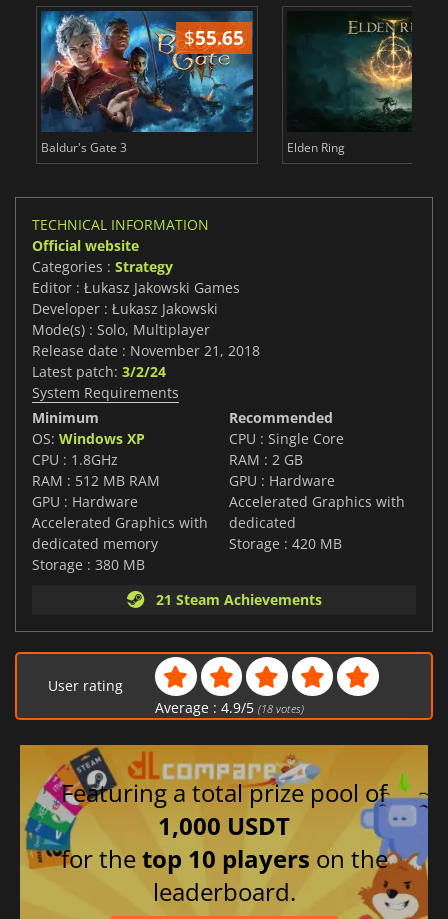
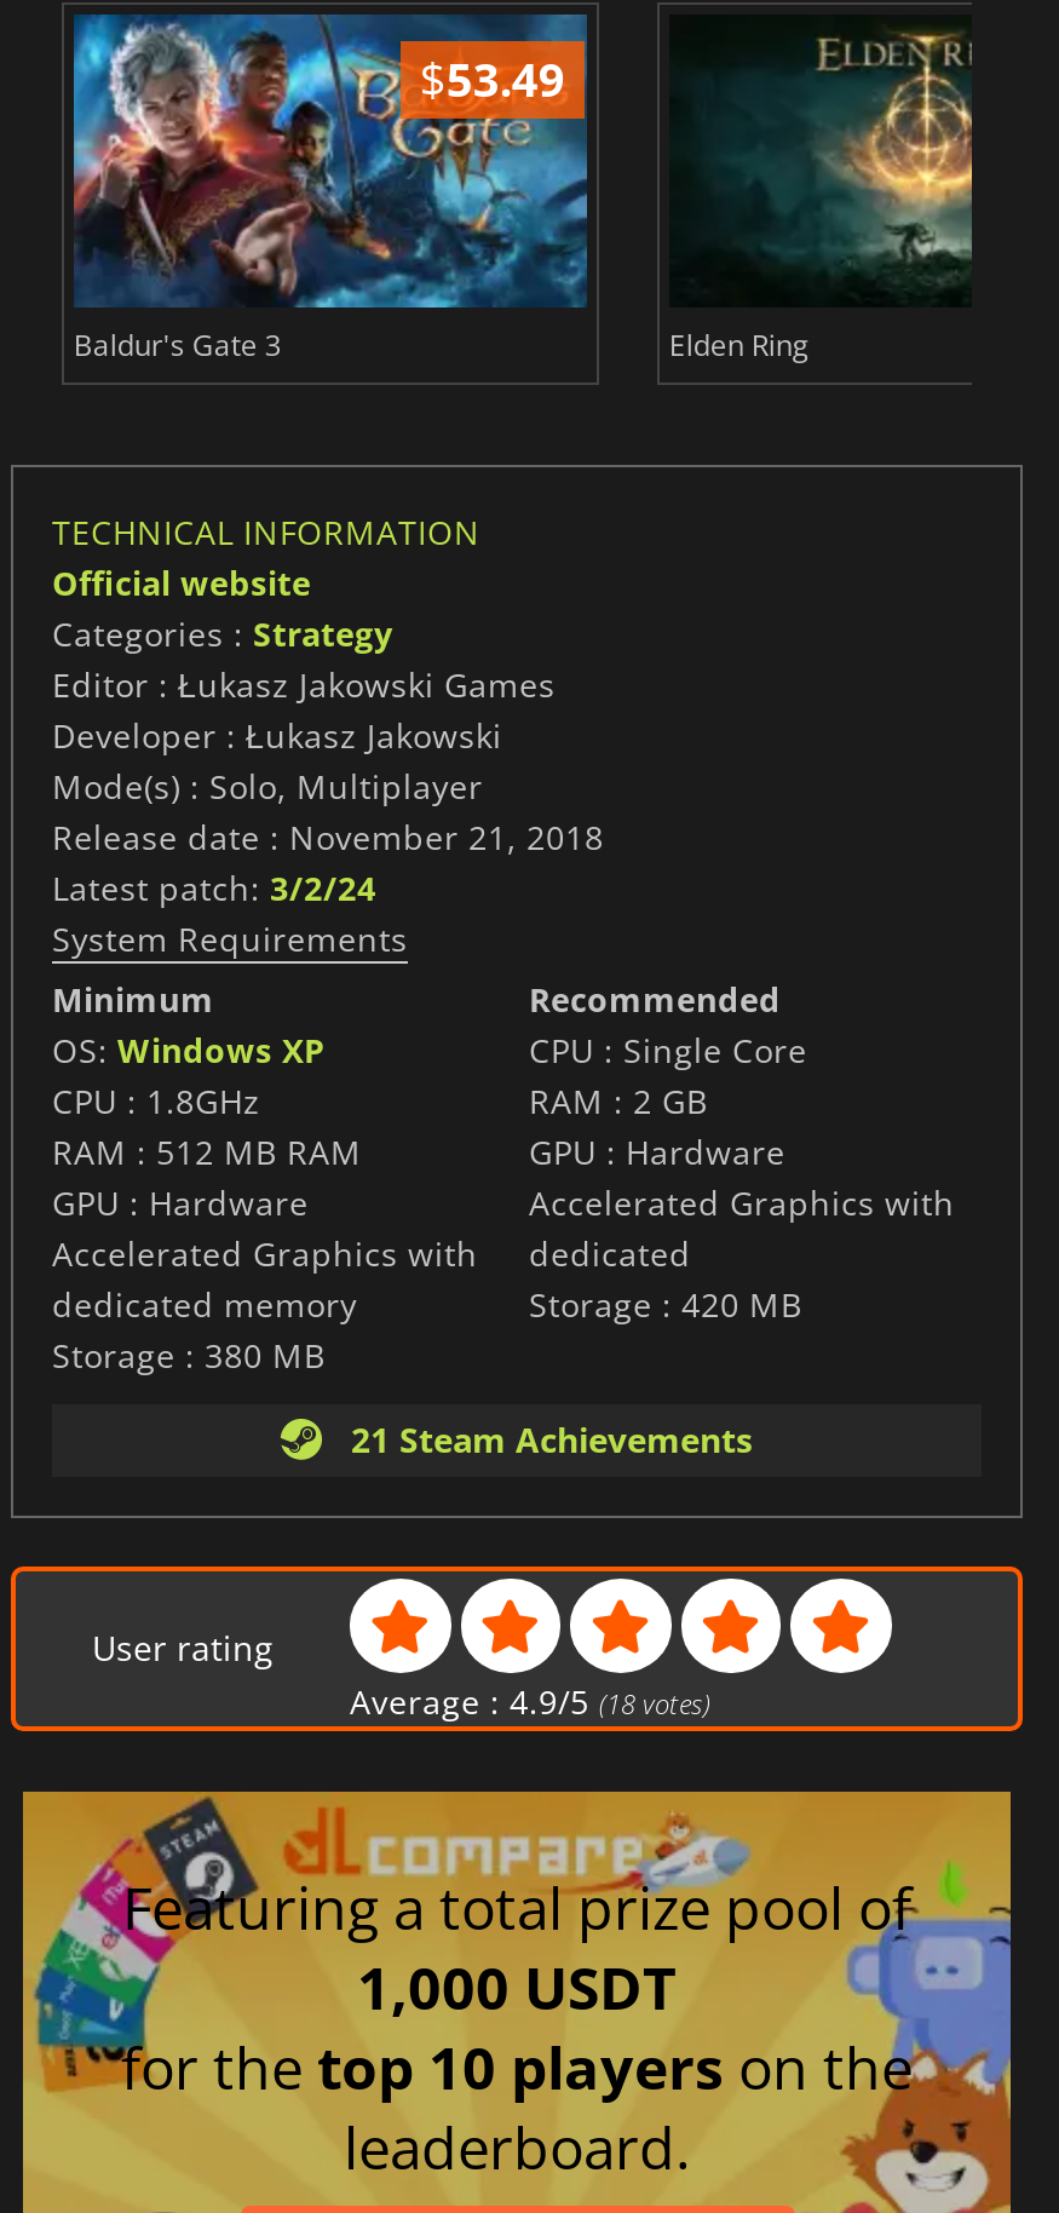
[184,24,244,51] $55.65 -> [420,46,565,111] $53.49

